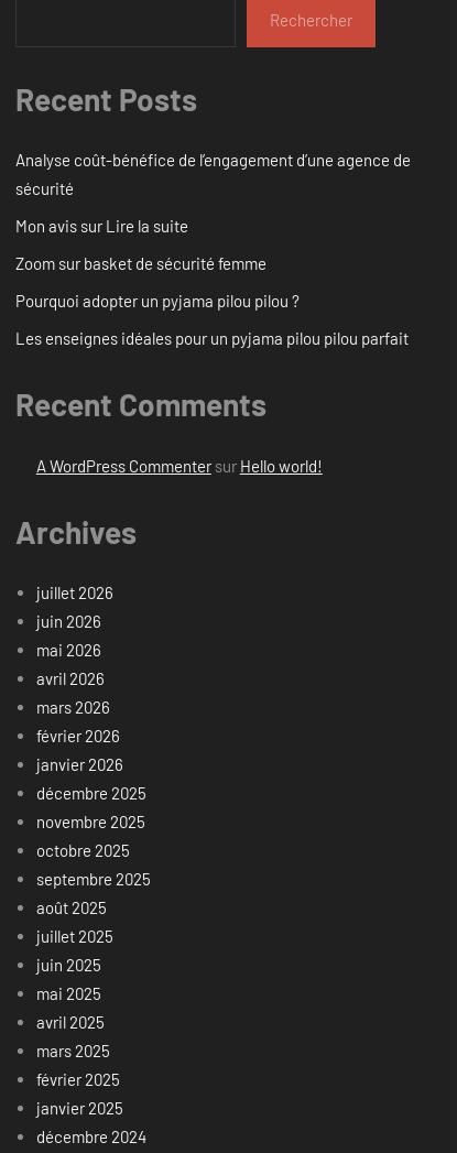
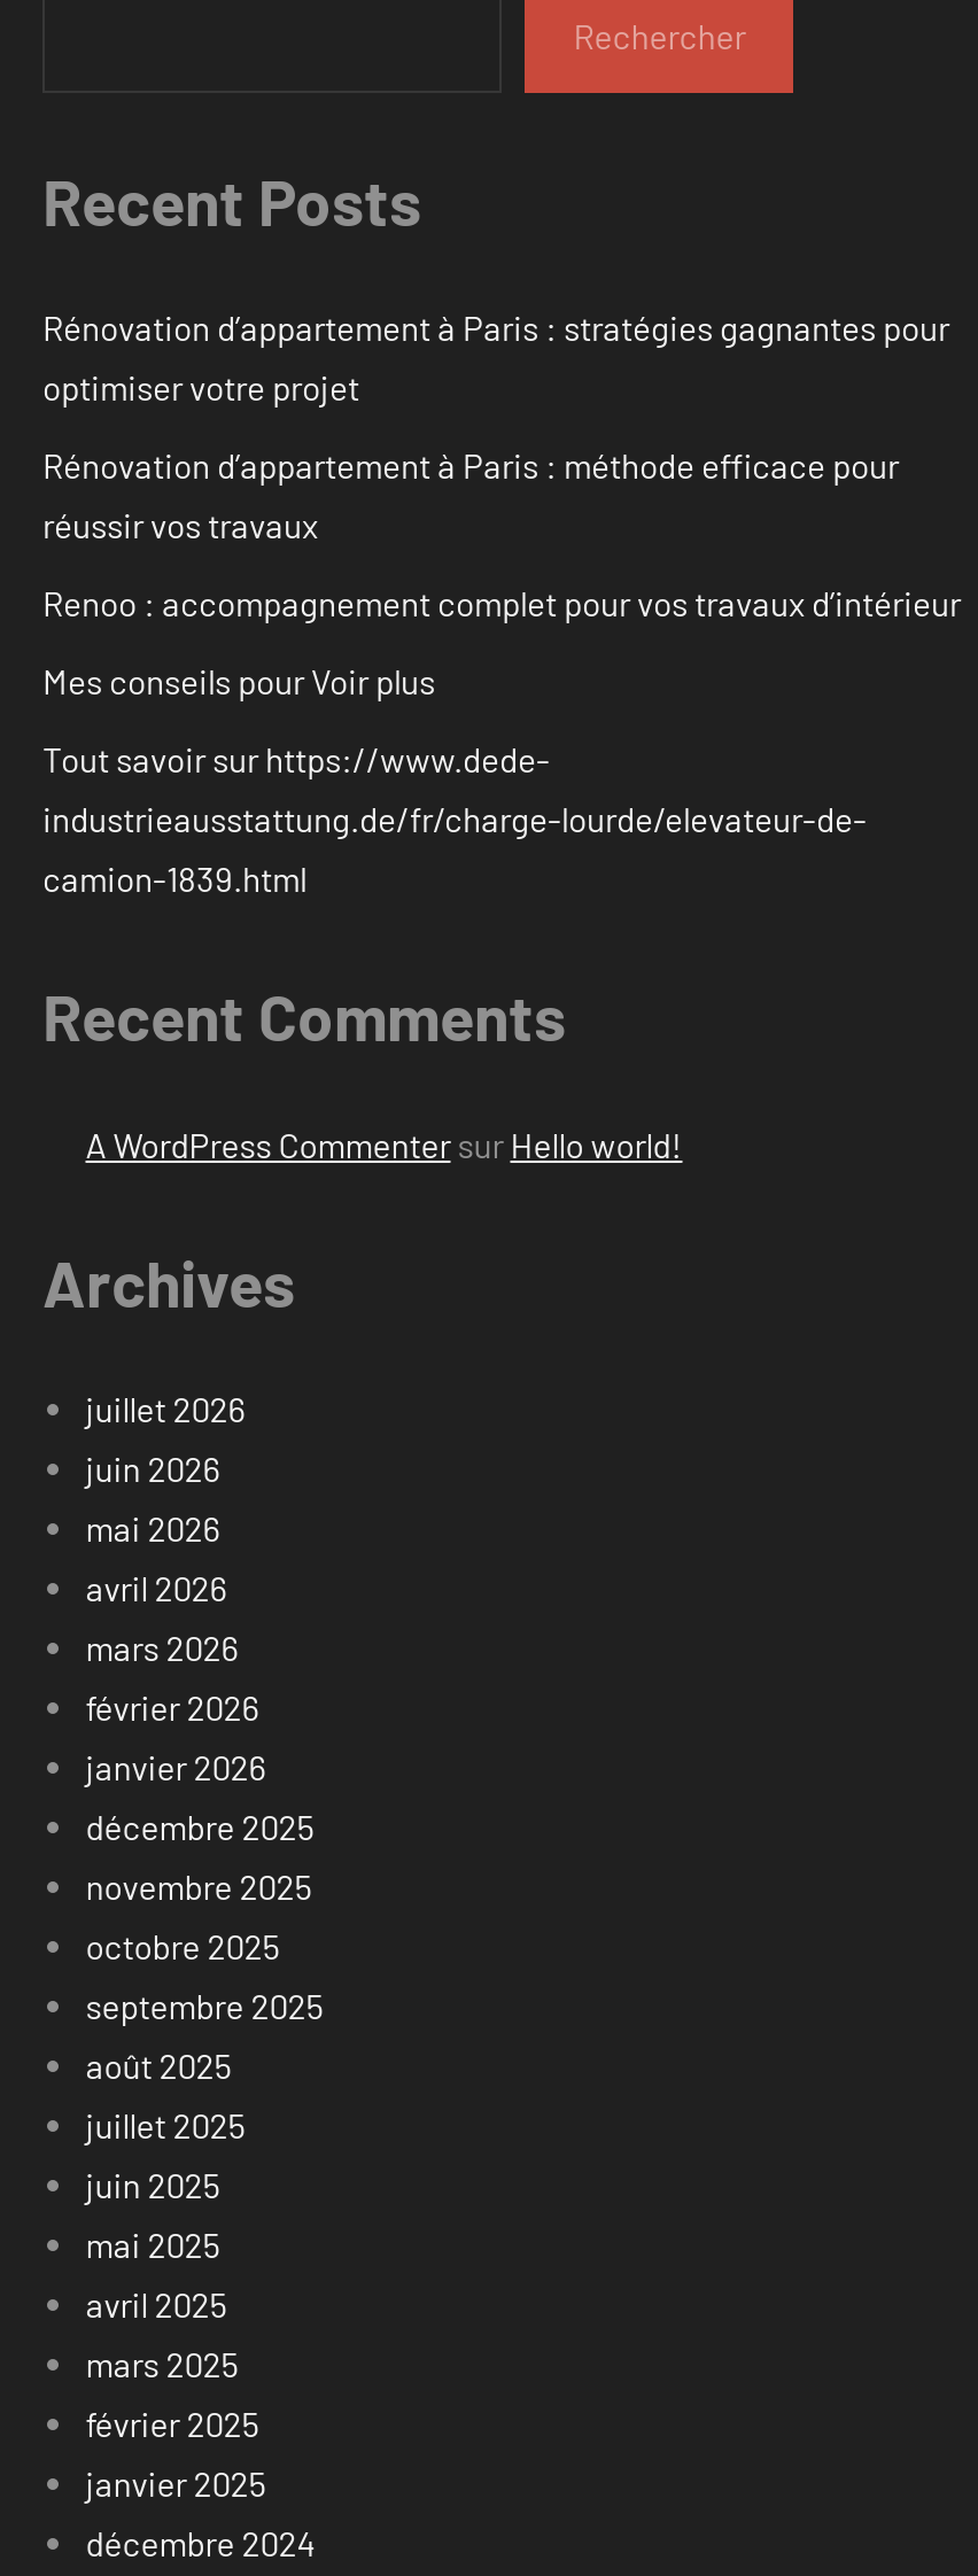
[15,150,411,199] Analyse coût-bénéfice de l’engagement d’une agence de | sécurité -> [42,307,949,408] Rénovation d’appartement à Paris : stratégies gagnantes pour | optimiser votre projet
[15,216,188,236] Mon avis sur Lire la suite -> [42,445,899,546] Rénovation d’appartement à Paris : méthode efficace pour | réussir vos travaux
[15,254,266,273] Zoom sur basket de sécurité femme -> [42,583,961,624] Renoo : accompagnement complet pour vos travaux d’intérieur
[15,291,300,311] Pourquoi adopter un pyjama pilou pilou ? -> [42,661,435,702] Mes conseils pour Voir plus
[15,329,409,348] Les enseignes idéales pour un pyjama pilou pilou parfait -> [42,739,867,900] Tout savoir sur https://www.dede- | industrieausstattung.de/fr/charge-lourde/elevateur-de- | camion-1839.html

